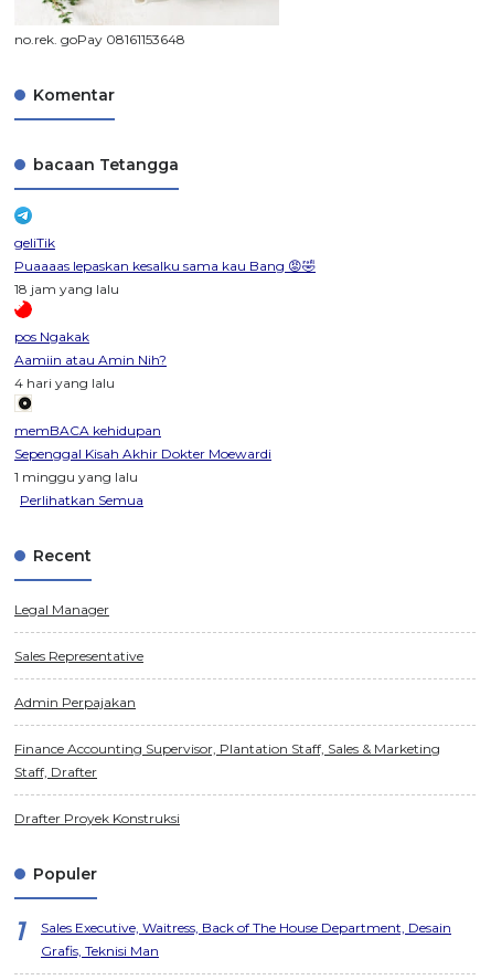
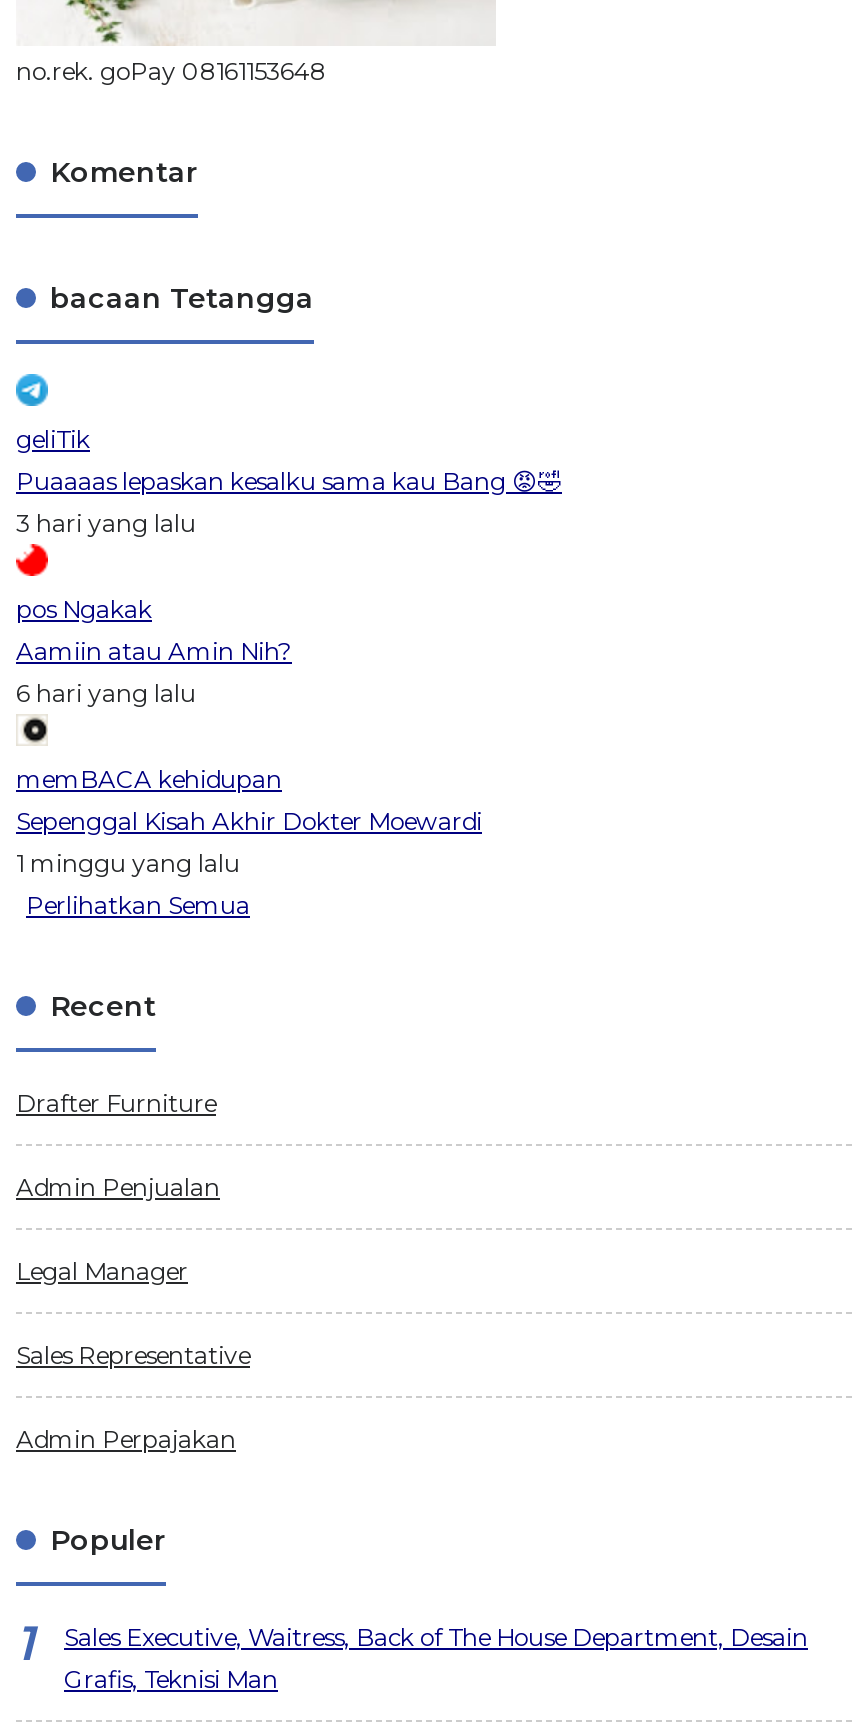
[14,281,119,297] 18 jam yang lalu -> [16,508,196,538] 3 hari yang lalu
[14,374,115,391] 4 hari yang lalu -> [16,678,196,708] 6 hari yang lalu
none -> [16,1088,220,1202] Drafter Furniture | Admin Penjualan
moved [14,601,143,710] -> [16,1256,250,1454]: Legal Manager | Sales Representative | Admin Perpajakan
[14,740,440,826] Finance Accounting Supervisor, Plantation Staff, Sales & Marketing | Staff, Drafter | Drafter Proyek Konstruksi -> none

